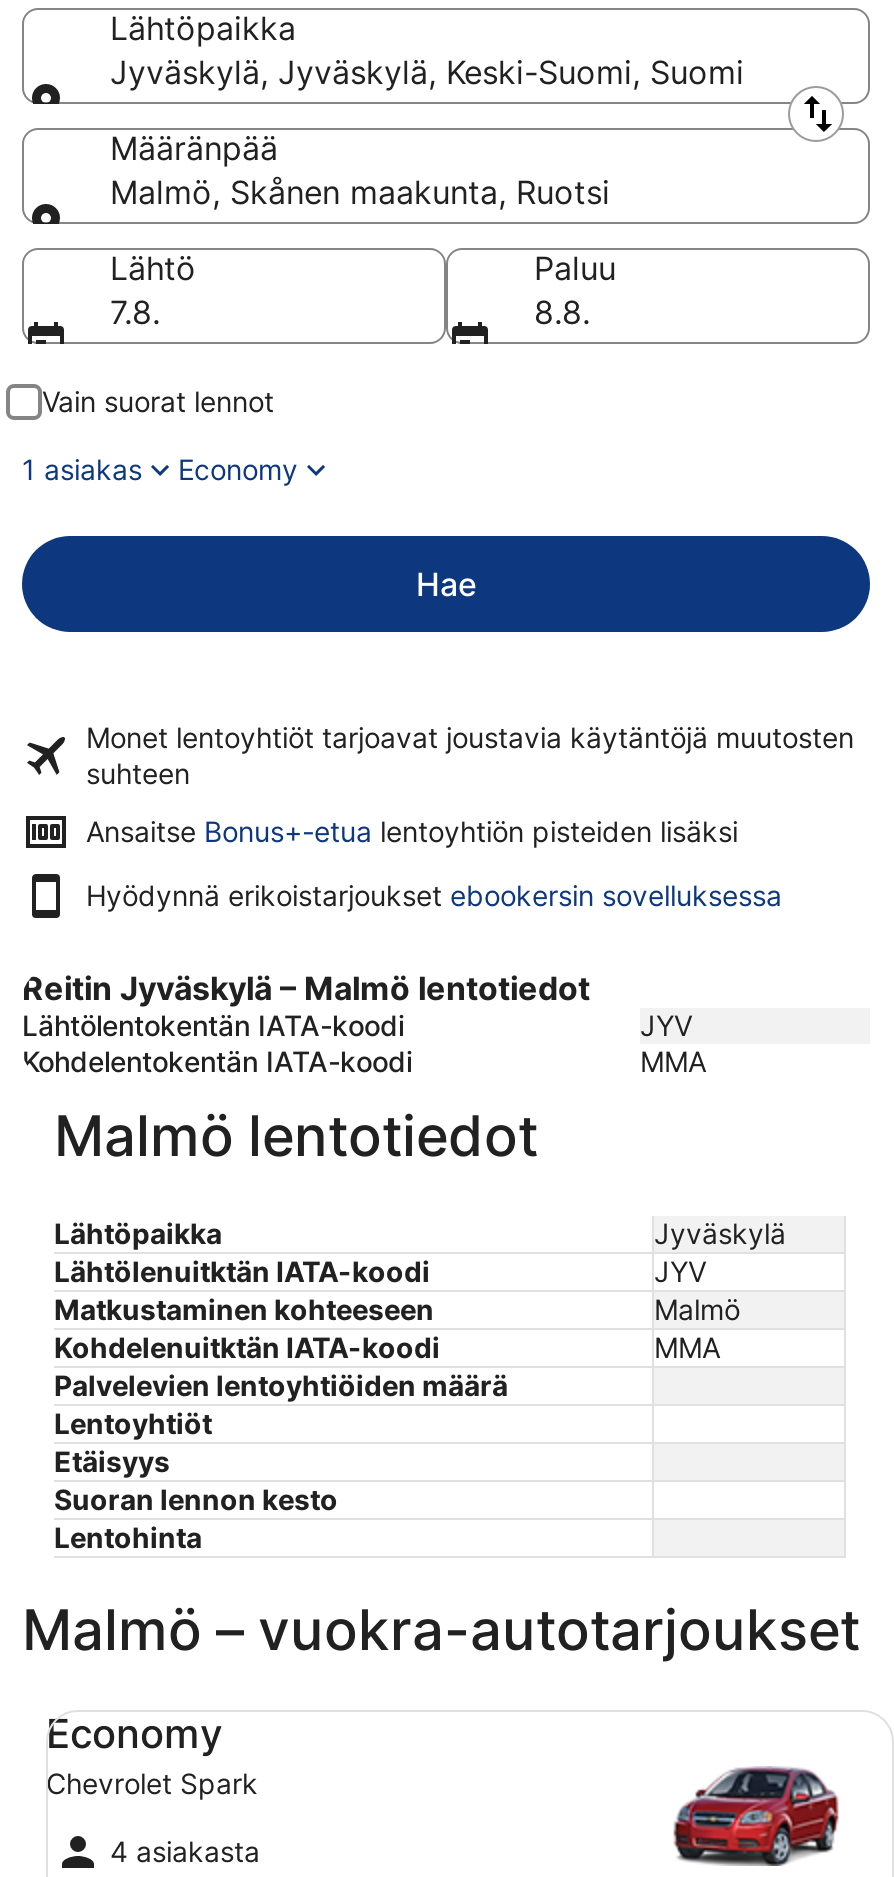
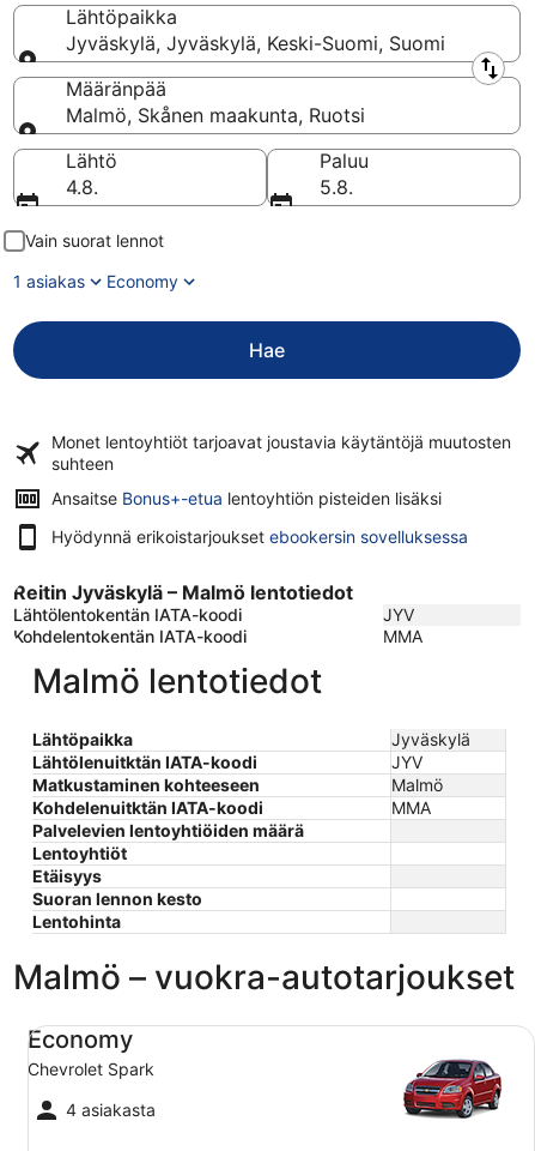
[110,292,160,332] 7.8. -> [66,175,98,199] 4.8.
[534,292,590,332] 8.8. -> [320,175,353,199] 5.8.

